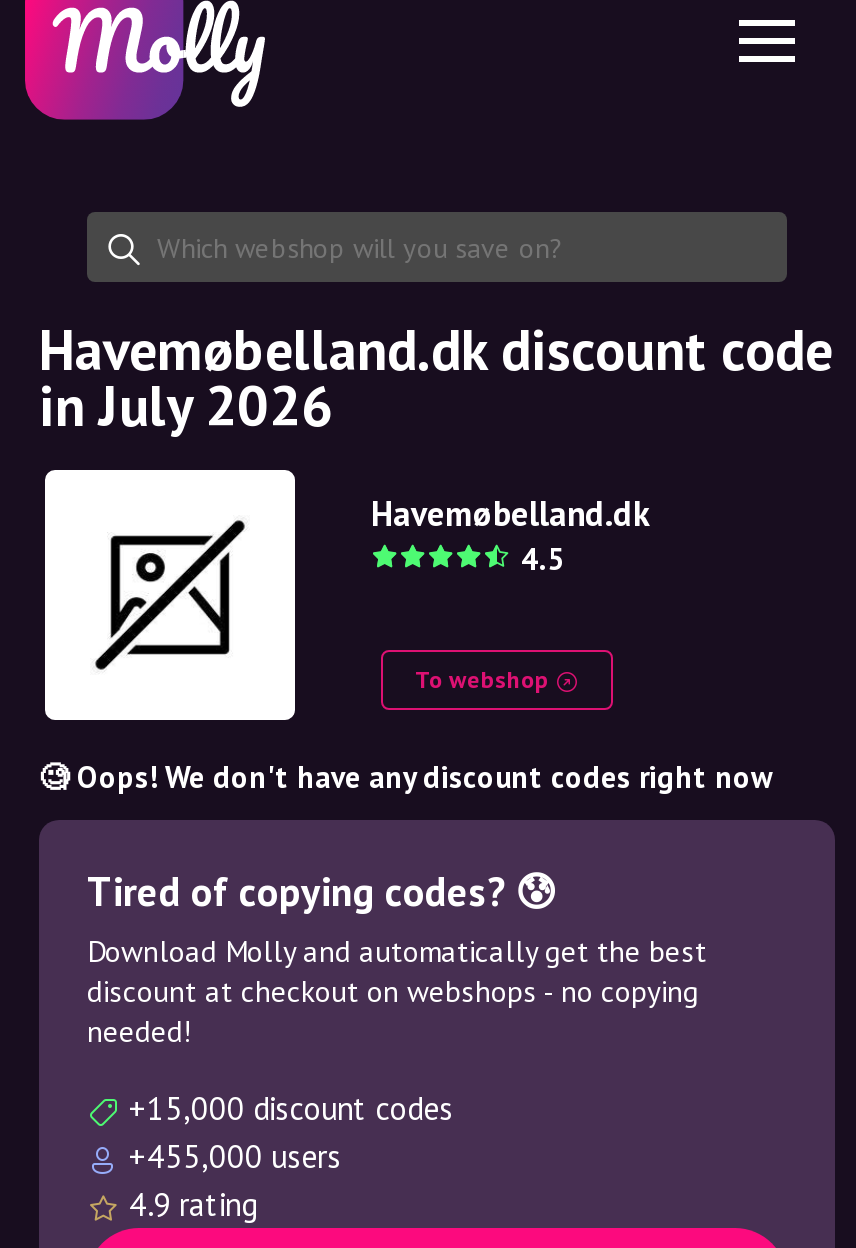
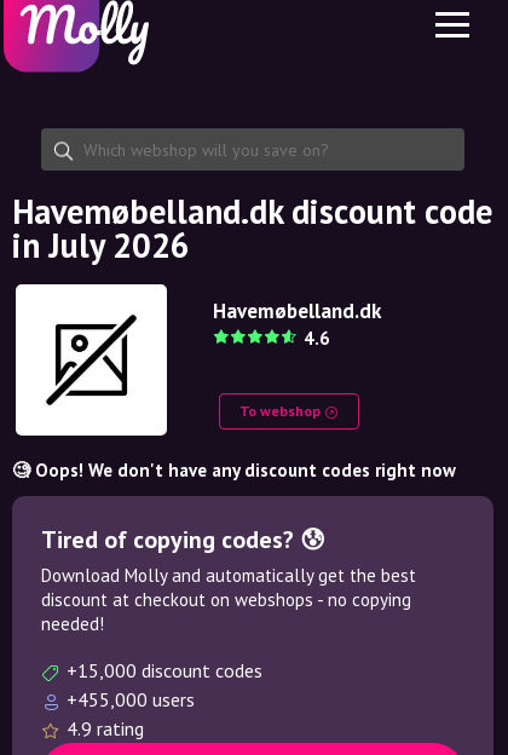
[521,539,565,577] 4.5 -> [304,326,330,349] 4.6

